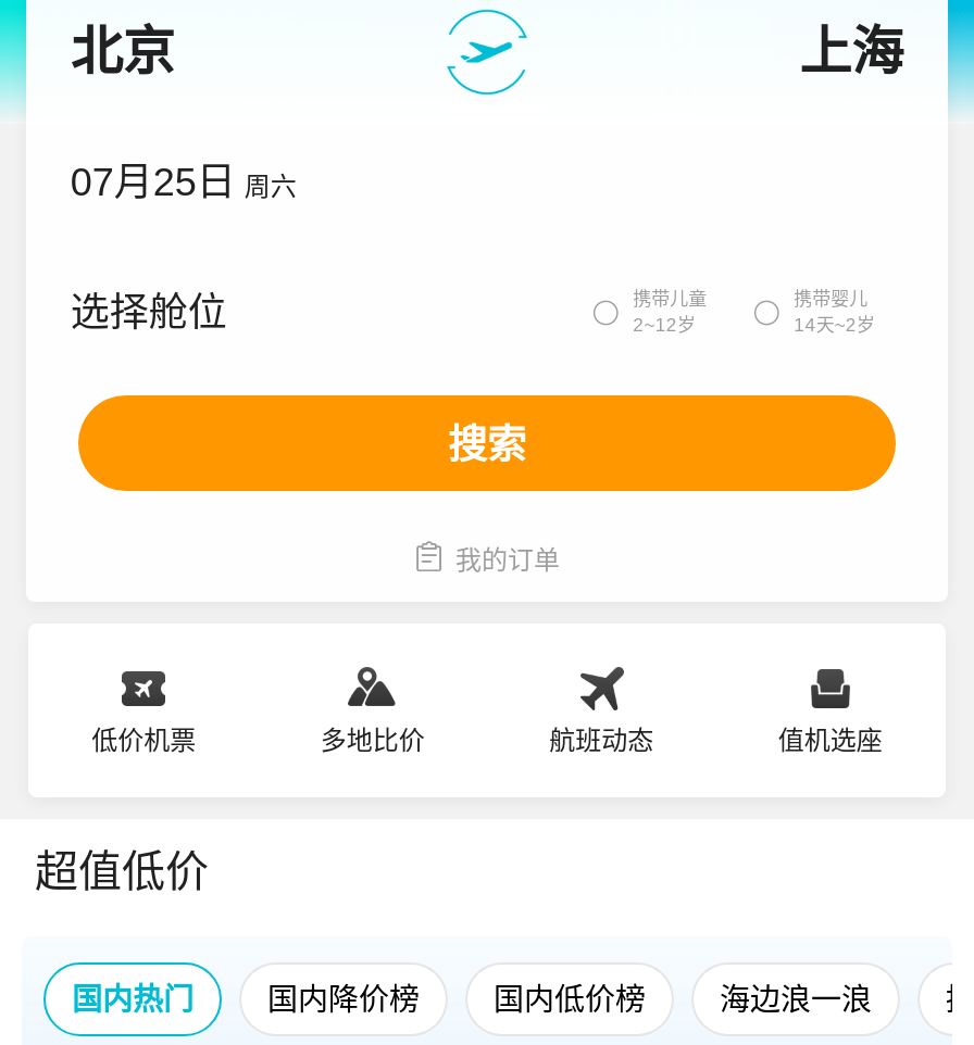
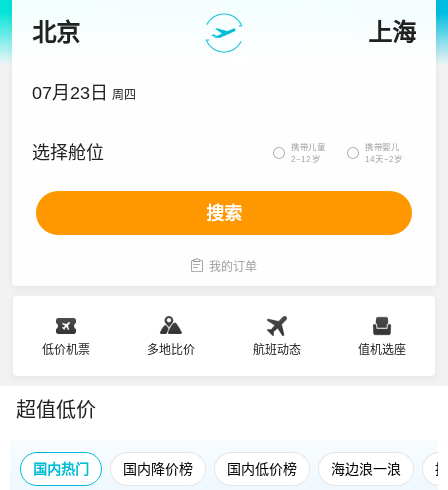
[70,161,296,204] 07月25日 周六 -> [32,83,136,103] 07月23日 周四

